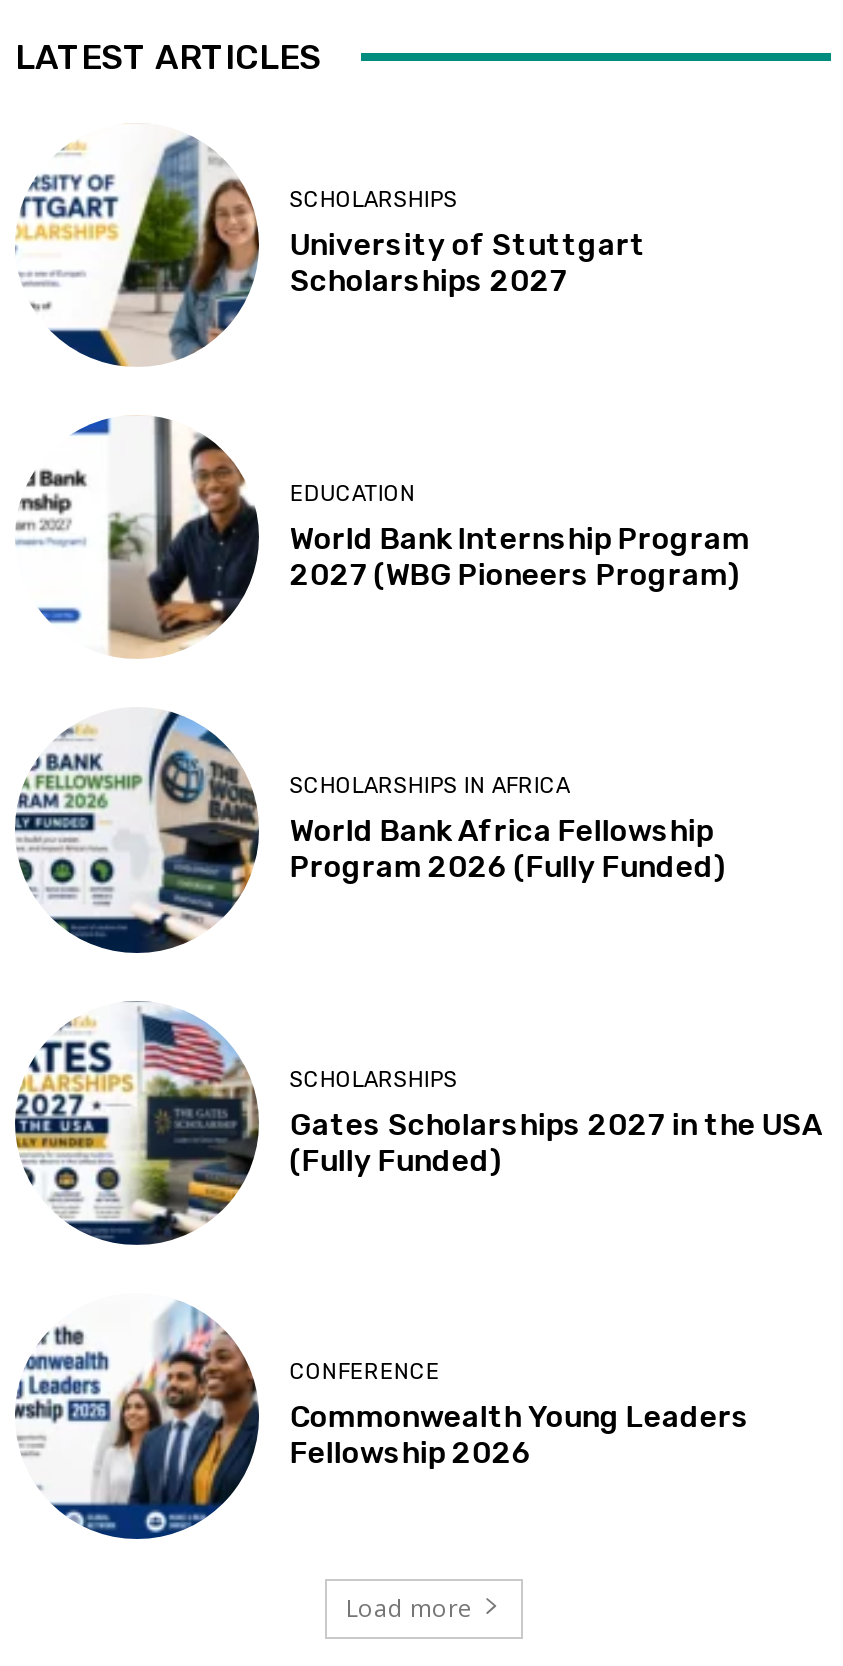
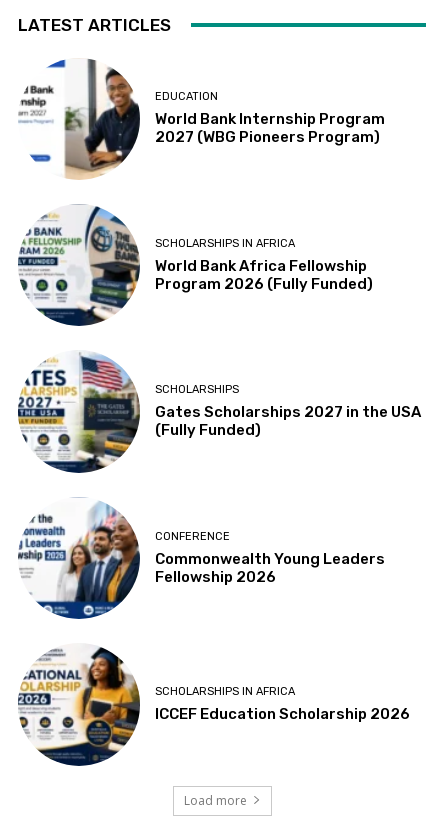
[15,135,646,367] [image] | SCHOLARSHIPS | University of Stuttgart | Scholarships 2027 -> none
moved [85,419,822,1471] -> [53,60,421,585]: [image] | EDUCATION | World Bank Internship Program | ... | Commonwealth Young Leaders | Fellowship 2026
none -> [18,647,410,766] [image] | SCHOLARSHIPS IN AFRICA | ICCEF Education Scholarship 2026

